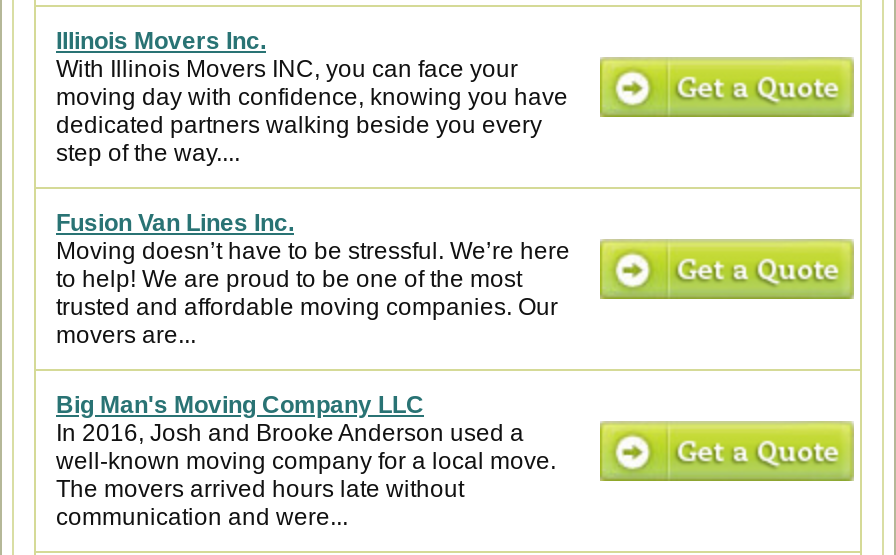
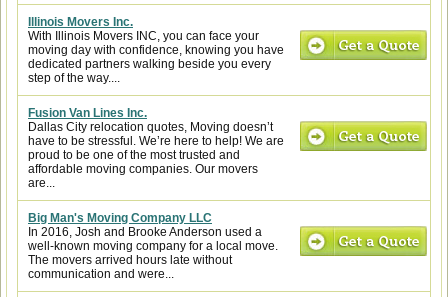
[56,237,570,349] Moving doesn’t have to be stressful. We’re here | to help! We are proud to be one of the most | trusted and affordable moving companies. Our | movers are... -> [28,120,284,190] Dallas City relocation quotes, Moving doesn’t | have to be stressful. We’re here to help! We are | proud to be one of the most trusted and | affordable moving companies. Our movers | are...

